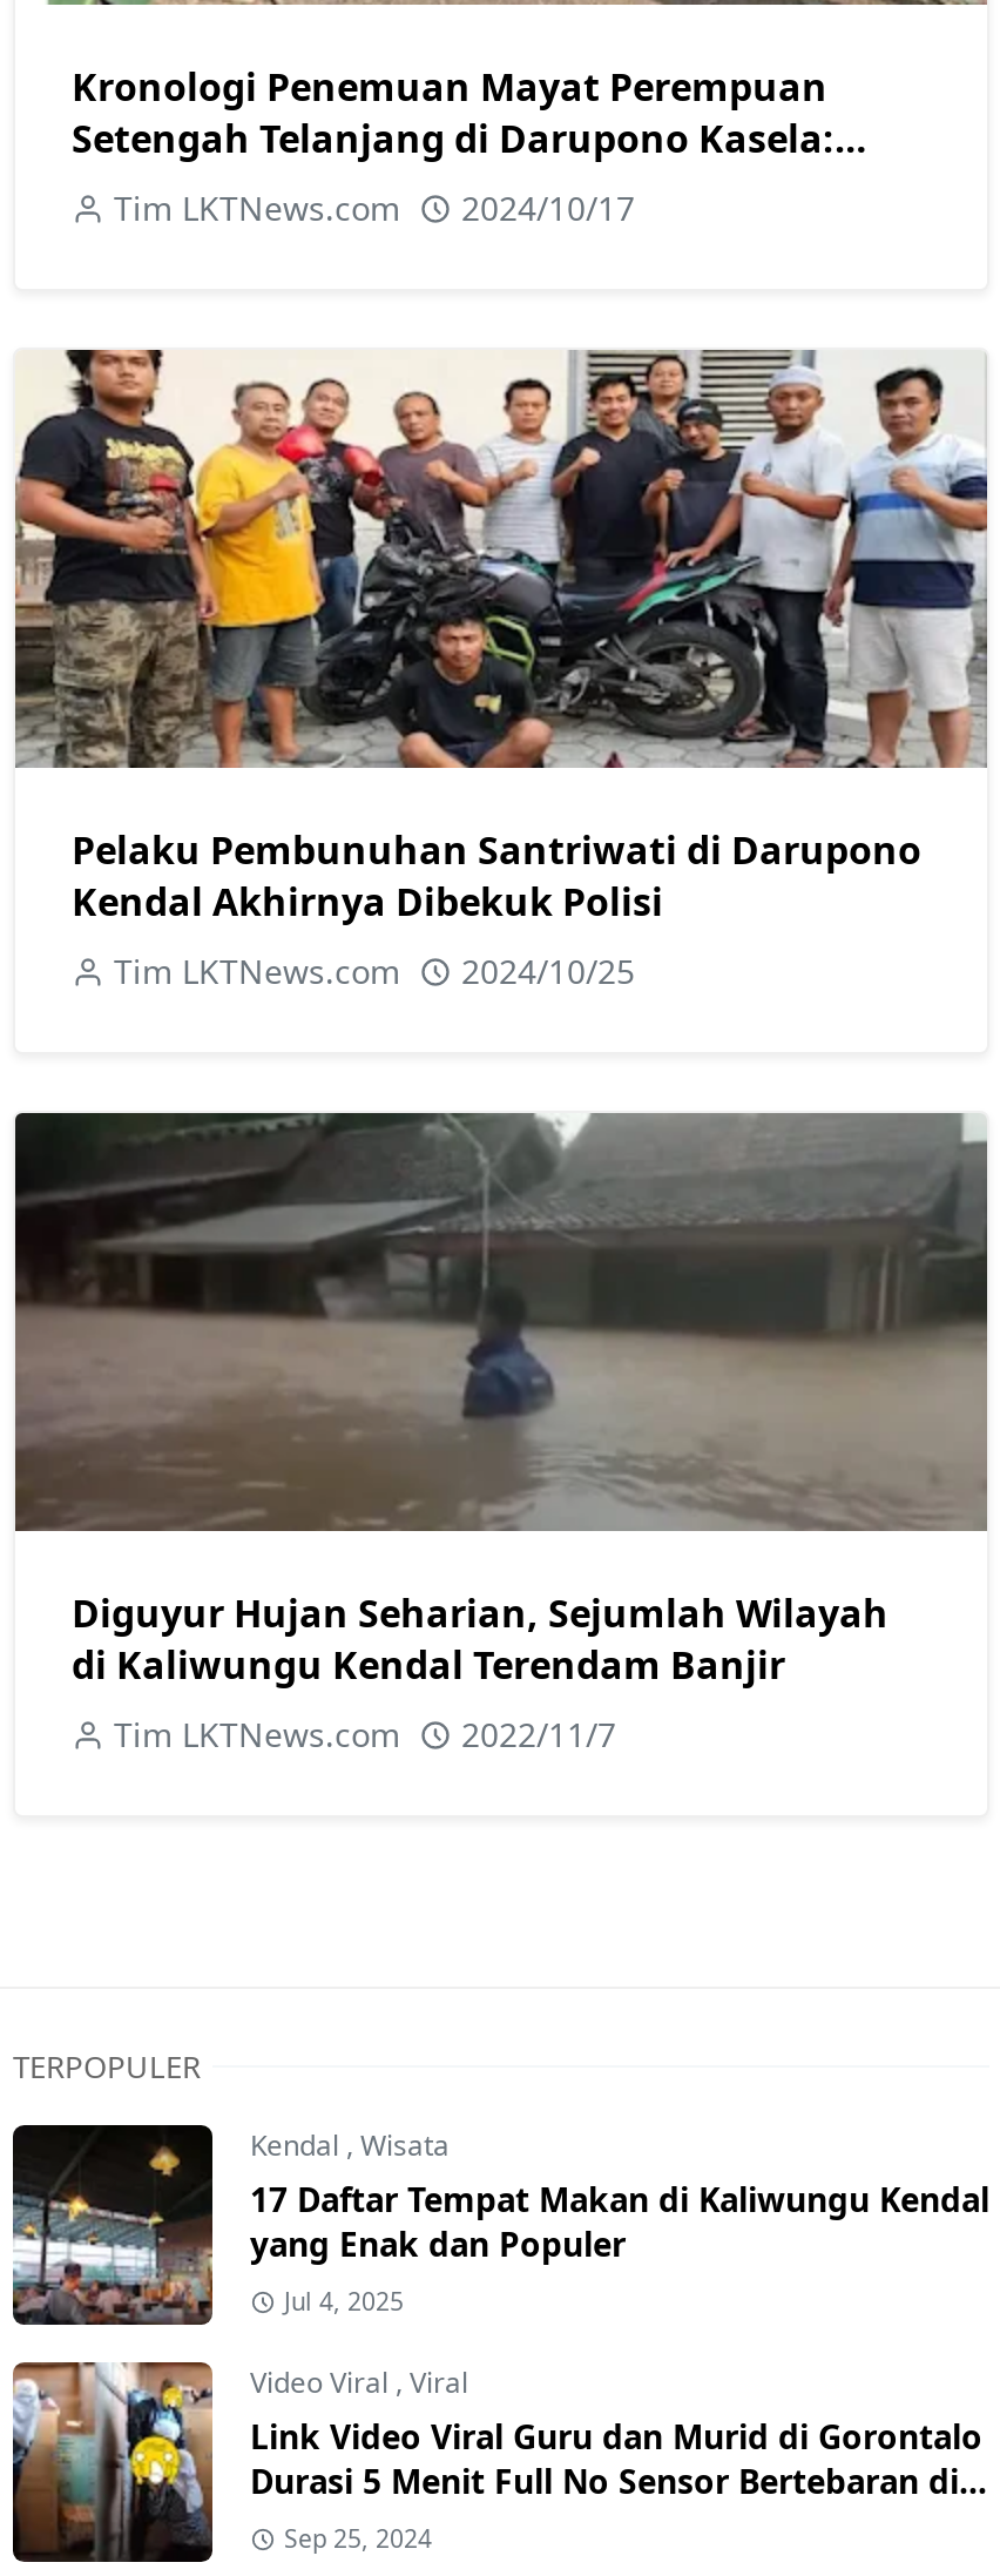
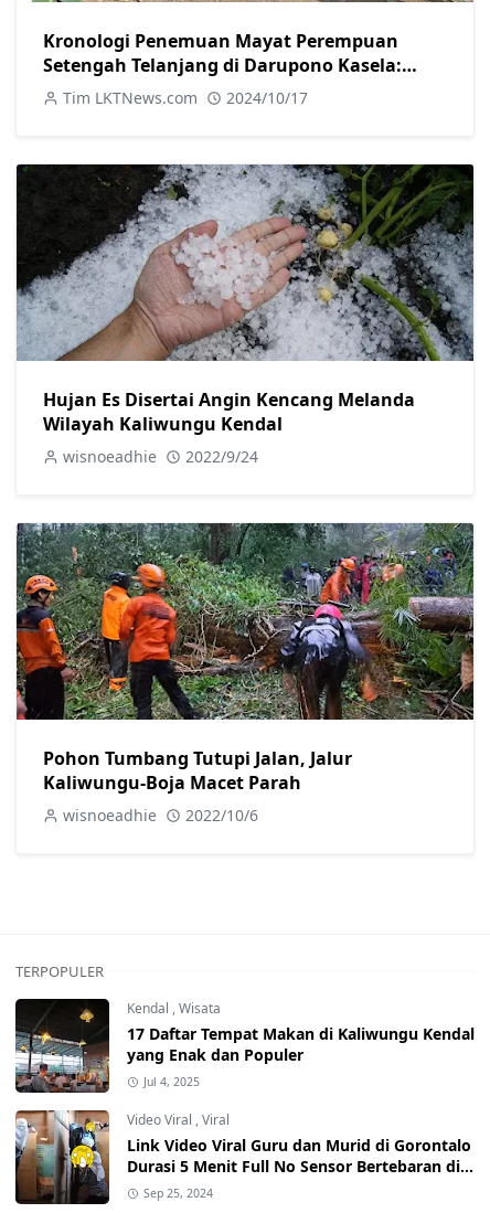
[13,348,989,993] [image] | Pelaku Pembunuhan Santriwati di Darupono | Kendal Akhirnya Dibekuk Polisi | Tim LKTNews.com | 2024/10/25 -> [15,163,475,467] [image] | Hujan Es Disertai Angin Kencang Melanda | Wilayah Kaliwungu Kendal | wisnoeadhie | 2022/9/24
[13,1111,989,1757] [image] | Diguyur Hujan Seharian, Sejumlah Wilayah | di Kaliwungu Kendal Terendam Banjir | Tim LKTNews.com | 2022/11/7 -> [15,522,475,826] [image] | Pohon Tumbang Tutupi Jalan, Jalur | Kaliwungu-Boja Macet Parah | wisnoeadhie | 2022/10/6

